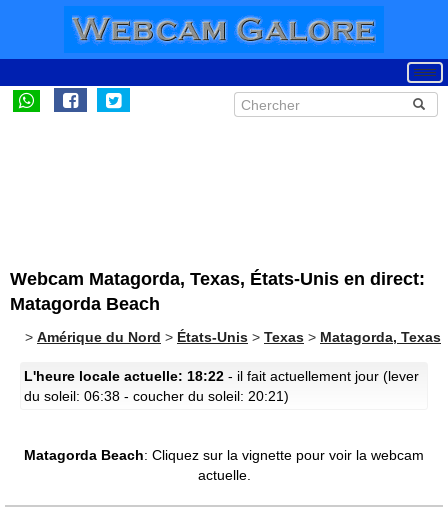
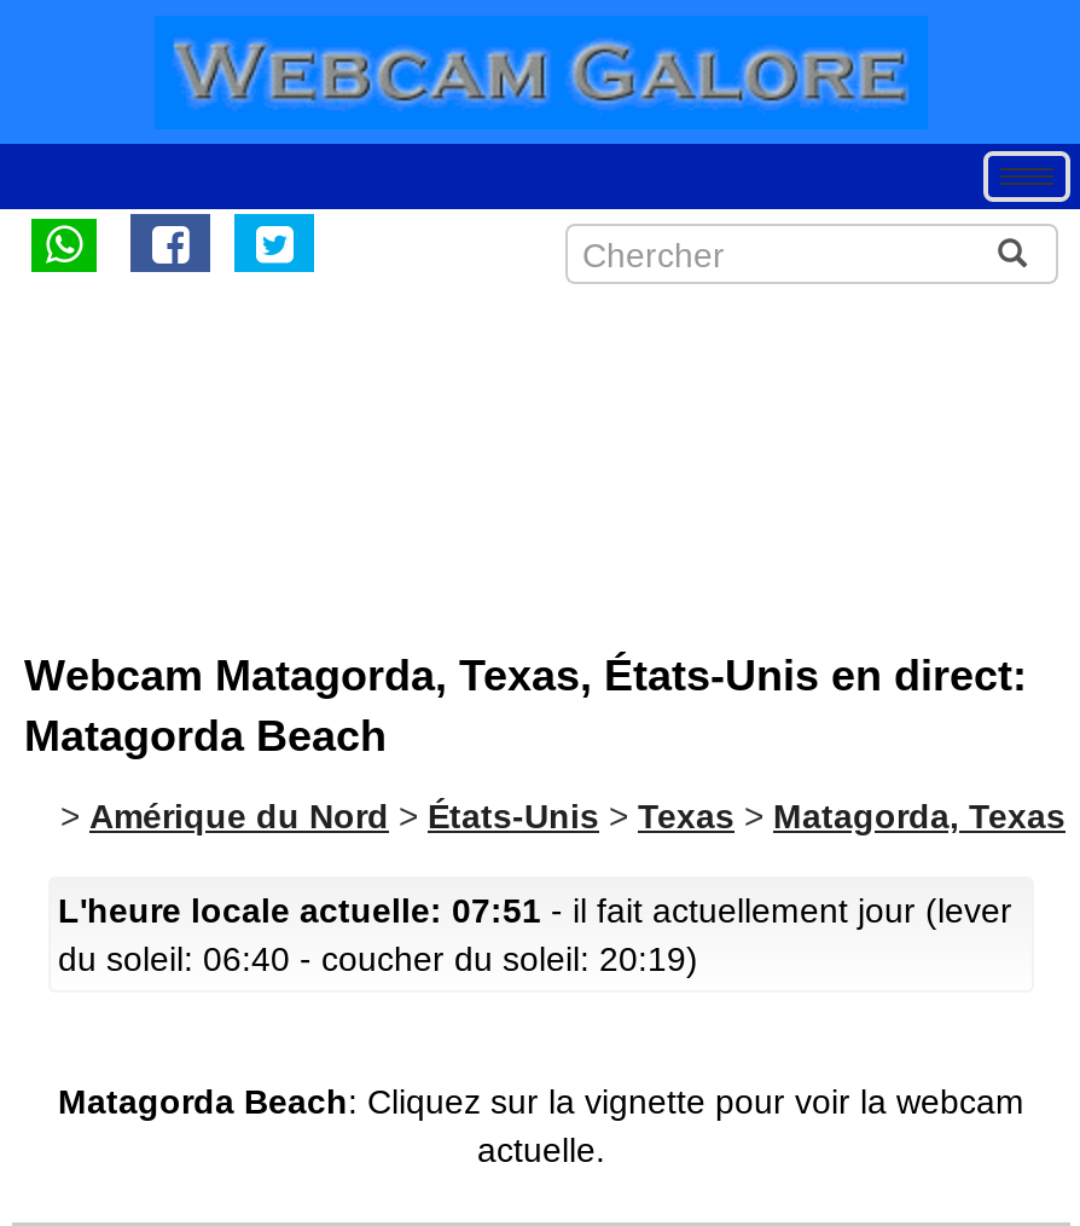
[24,368,419,384] L'heure locale actuelle: 18:22 - il fait actuellement jour (lever -> [58,891,1012,930] L'heure locale actuelle: 07:51 - il fait actuellement jour (lever
[24,388,289,404] du soleil: 06:38 - coucher du soleil: 20:21) -> [58,939,698,978] du soleil: 06:40 - coucher du soleil: 20:19)

